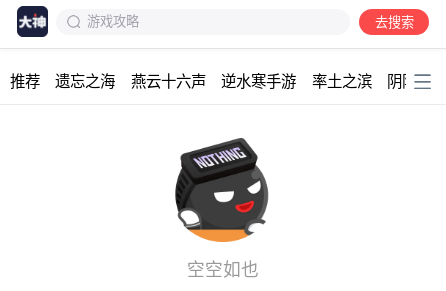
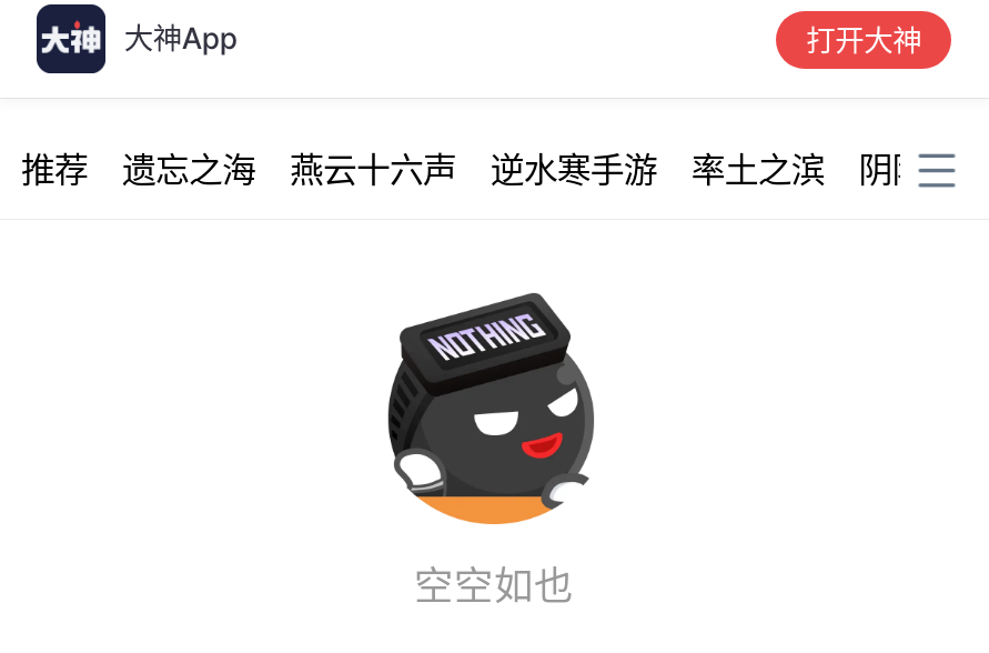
[87,13,413,30] 游戏攻略 | 去搜索 -> [124,21,922,57] 大神App | 打开大神

